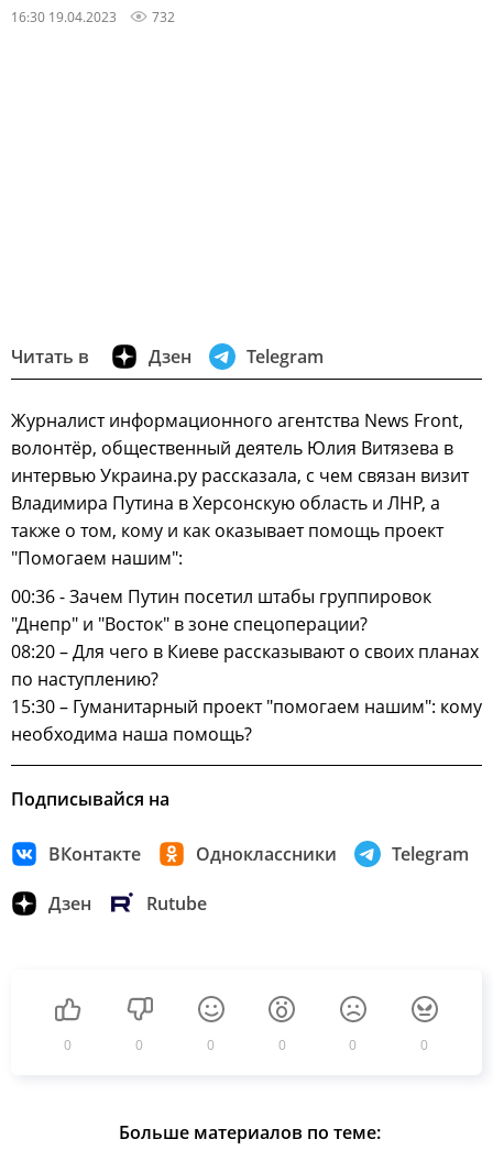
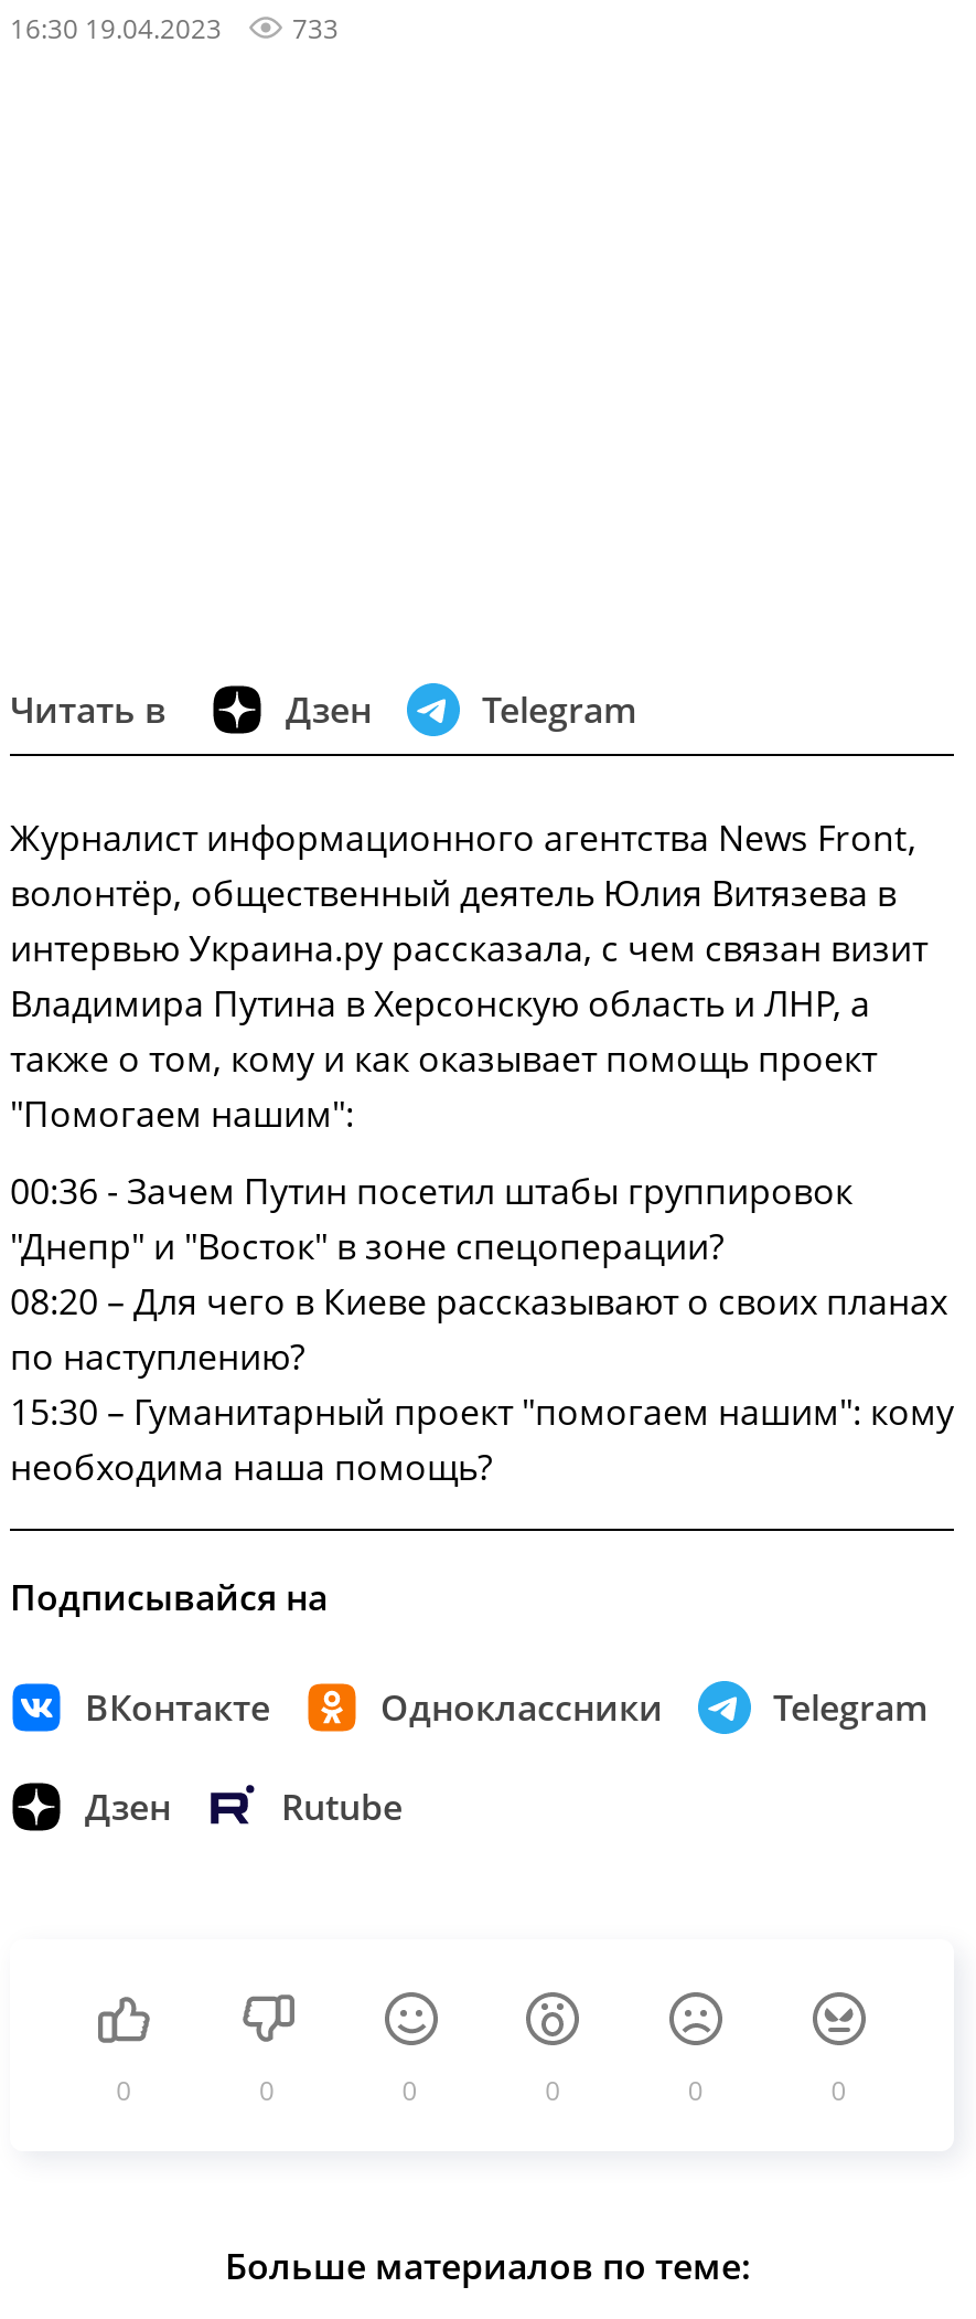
[11,8,175,25] 16:30 19.04.2023 732 -> [10,10,339,45] 16:30 19.04.2023 733

